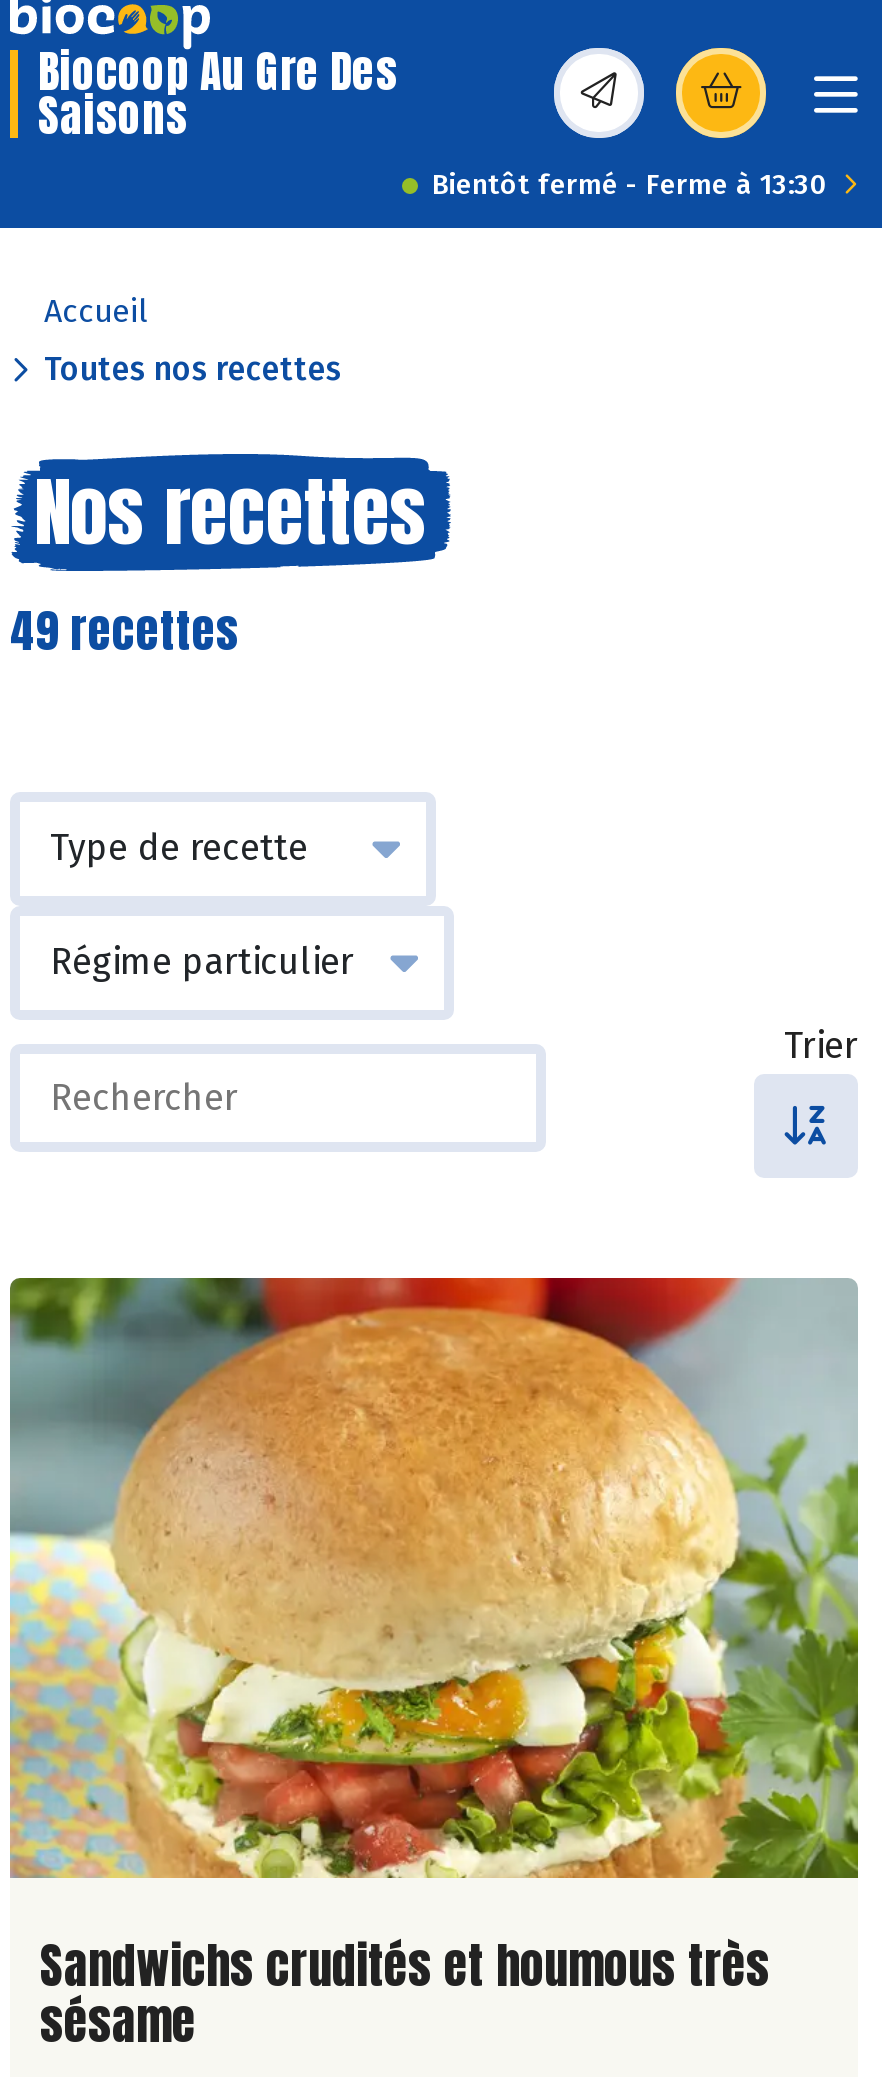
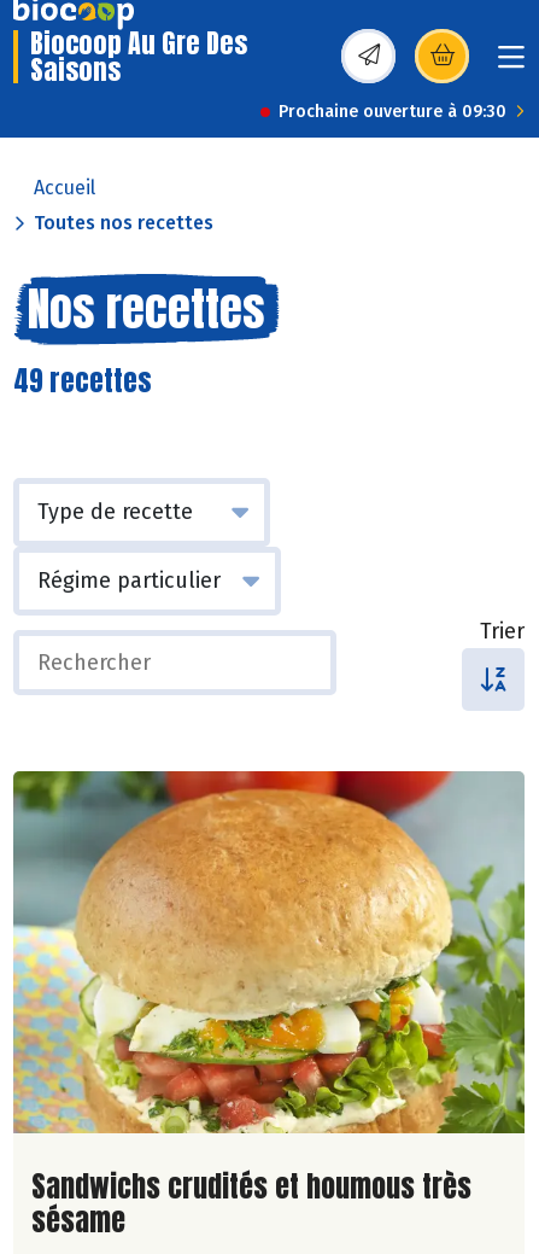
[432,168,828,202] Bientôt fermé - Ferme à 13:30 -> [279,101,506,122] Prochaine ouverture à 09:30

